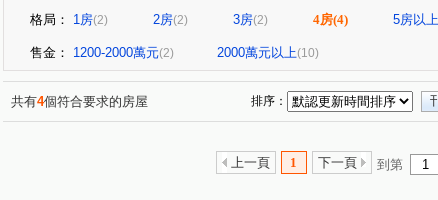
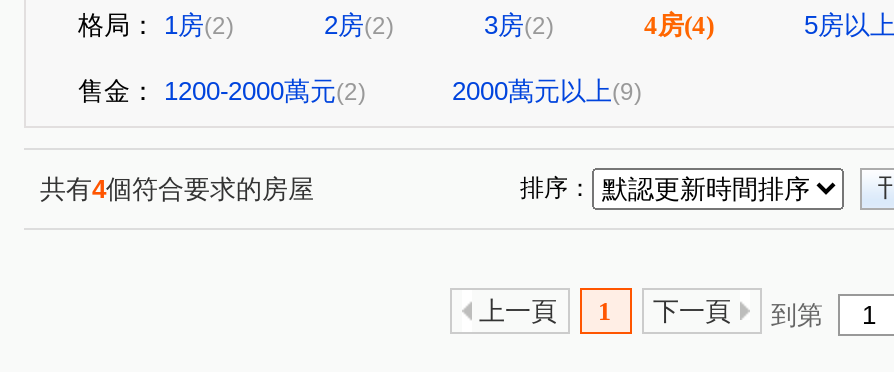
[217,45,319,60] 2000萬元以上(10) -> [452,76,642,106] 2000萬元以上(9)

